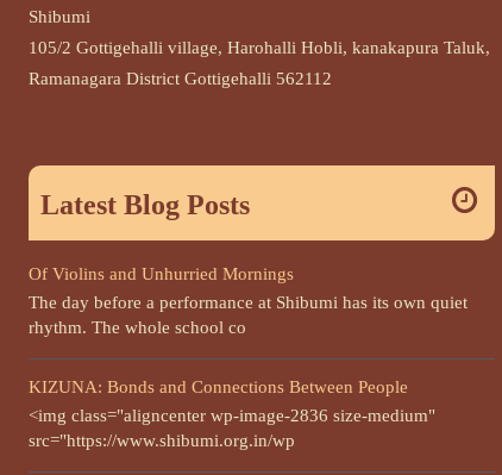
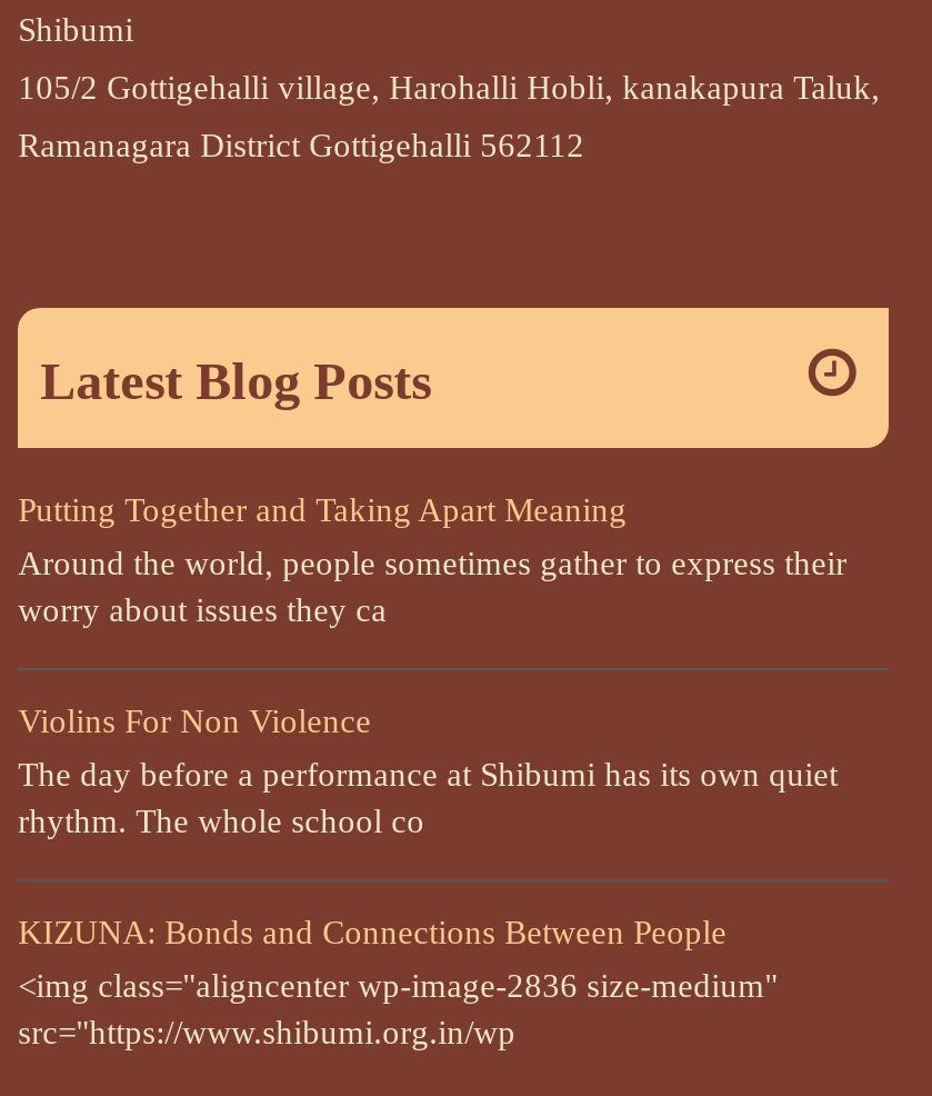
[29,265,294,284] Of Violins and Unhurried Mornings -> [18,493,847,740] Putting Together and Taking Apart Meaning | Around the world, people sometimes gather to express their | worry about issues they ca | Violins For Non Violence

